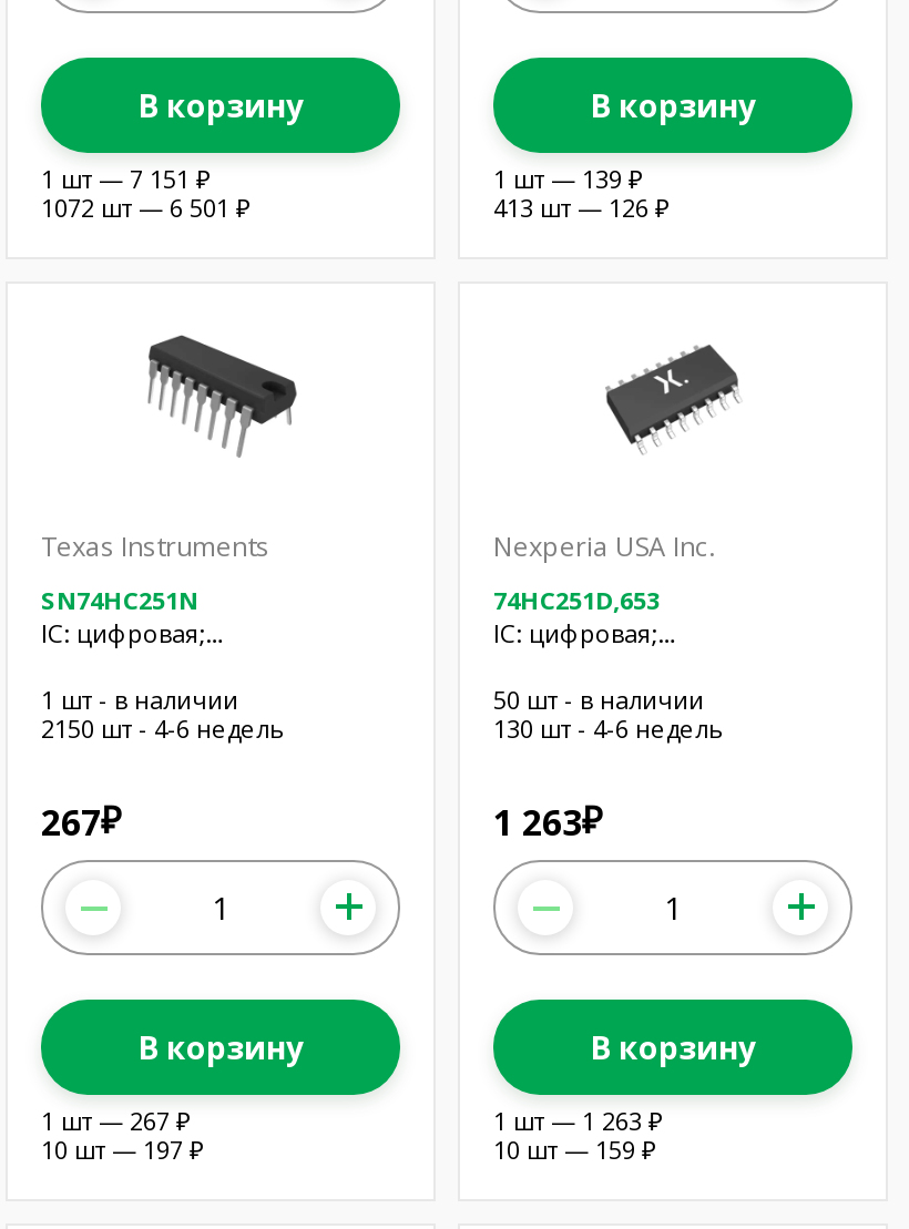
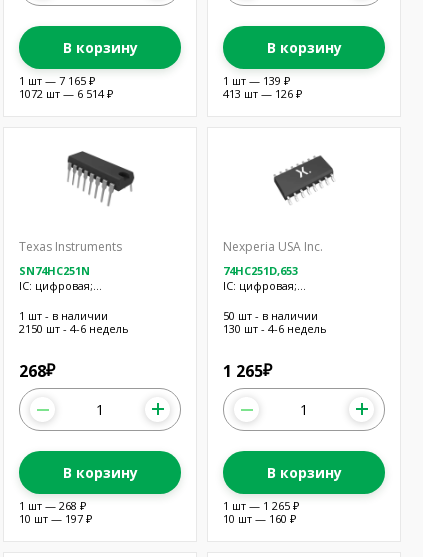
[41,162,210,195] 1 шт — 7 151 ₽ -> [19,73,95,88] 1 шт — 7 165 ₽
[41,191,249,224] 1072 шт — 6 501 ₽ -> [19,86,113,101] 1072 шт — 6 514 ₽
[41,798,121,847] 267₽ -> [19,360,55,382] 268₽
[493,798,602,847] 1 263₽ -> [223,360,272,382] 1 265₽
[41,1104,190,1137] 1 шт — 267 ₽ -> [19,498,86,513] 1 шт — 268 ₽
[493,1104,662,1137] 1 шт — 1 263 ₽ -> [223,498,299,513] 1 шт — 1 265 ₽
[493,1133,655,1166] 10 шт — 159 ₽ -> [223,511,296,526] 10 шт — 160 ₽

